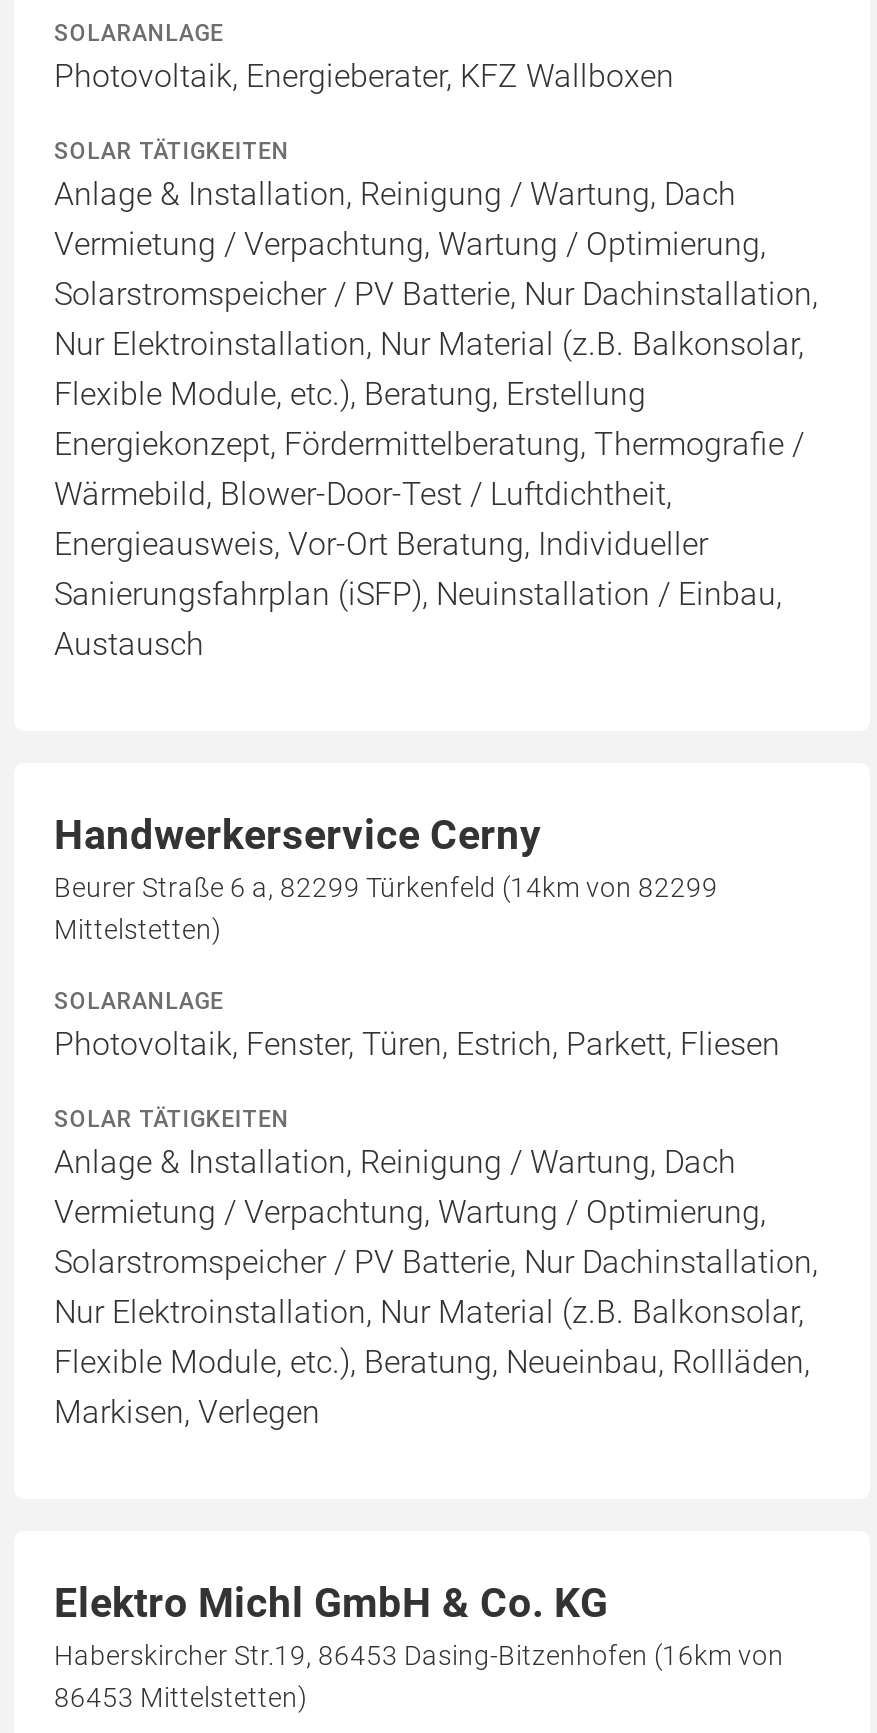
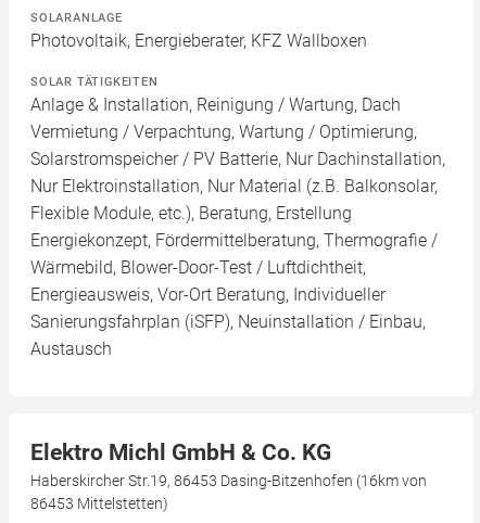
[54,811,818,1431] Handwerkerservice Cerny | Beurer Straße 6 a, 82299 Türkenfeld (14km von 82299 | Mittelstetten) | SOLARANLAGE | Photovoltaik, Fenster, Türen, Estrich, Parkett, Fliesen | SOLAR TÄTIGKEITEN | Anlage & Installation, Reinigung / Wartung, Dach | Vermietung / Verpachtung, Wartung / Optimierung, | Solarstromspeicher / PV Batterie, Nur Dachinstallation, | Nur Elektroinstallation, Nur Material (z.B. Balkonsolar, | Flexible Module, etc.), Beratung, Neueinbau, Rollläden, | Markisen, Verlegen -> none

